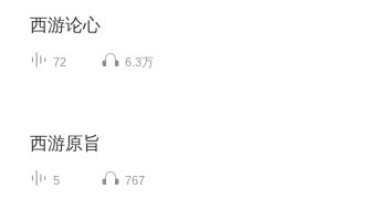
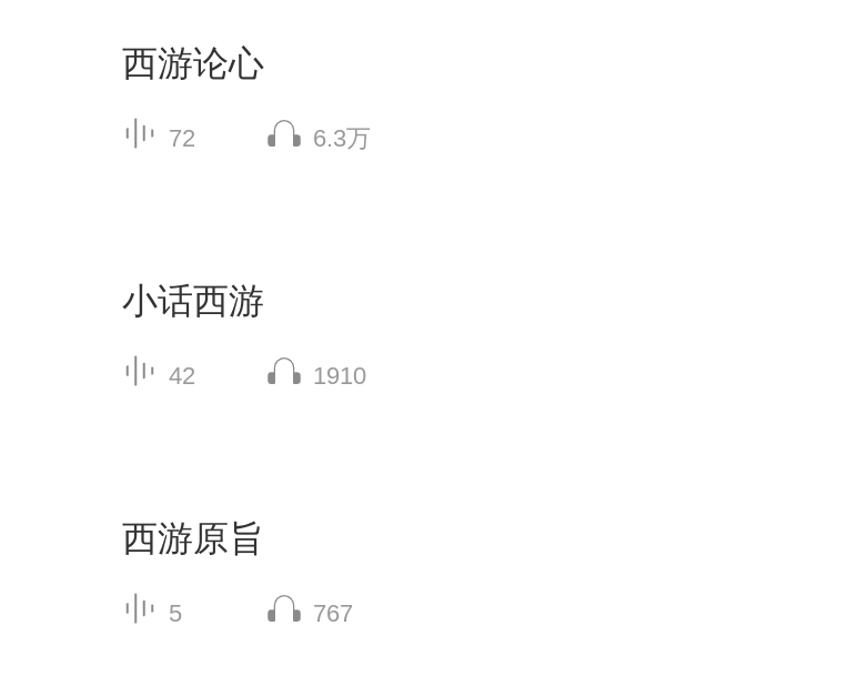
none -> [122,282,366,388] 小话西游 | 42 | 1910

